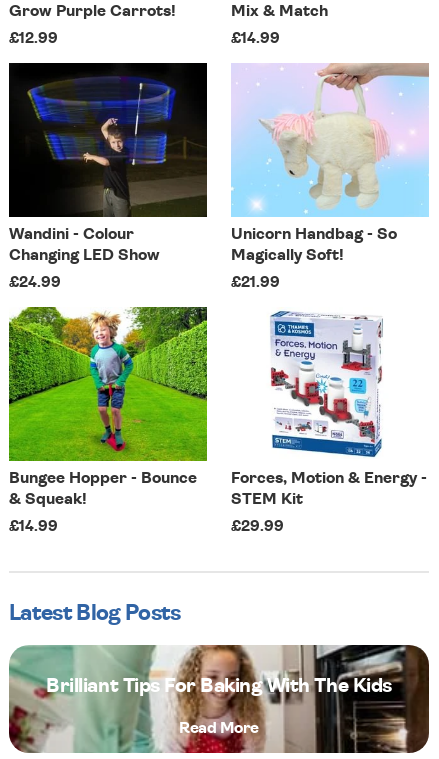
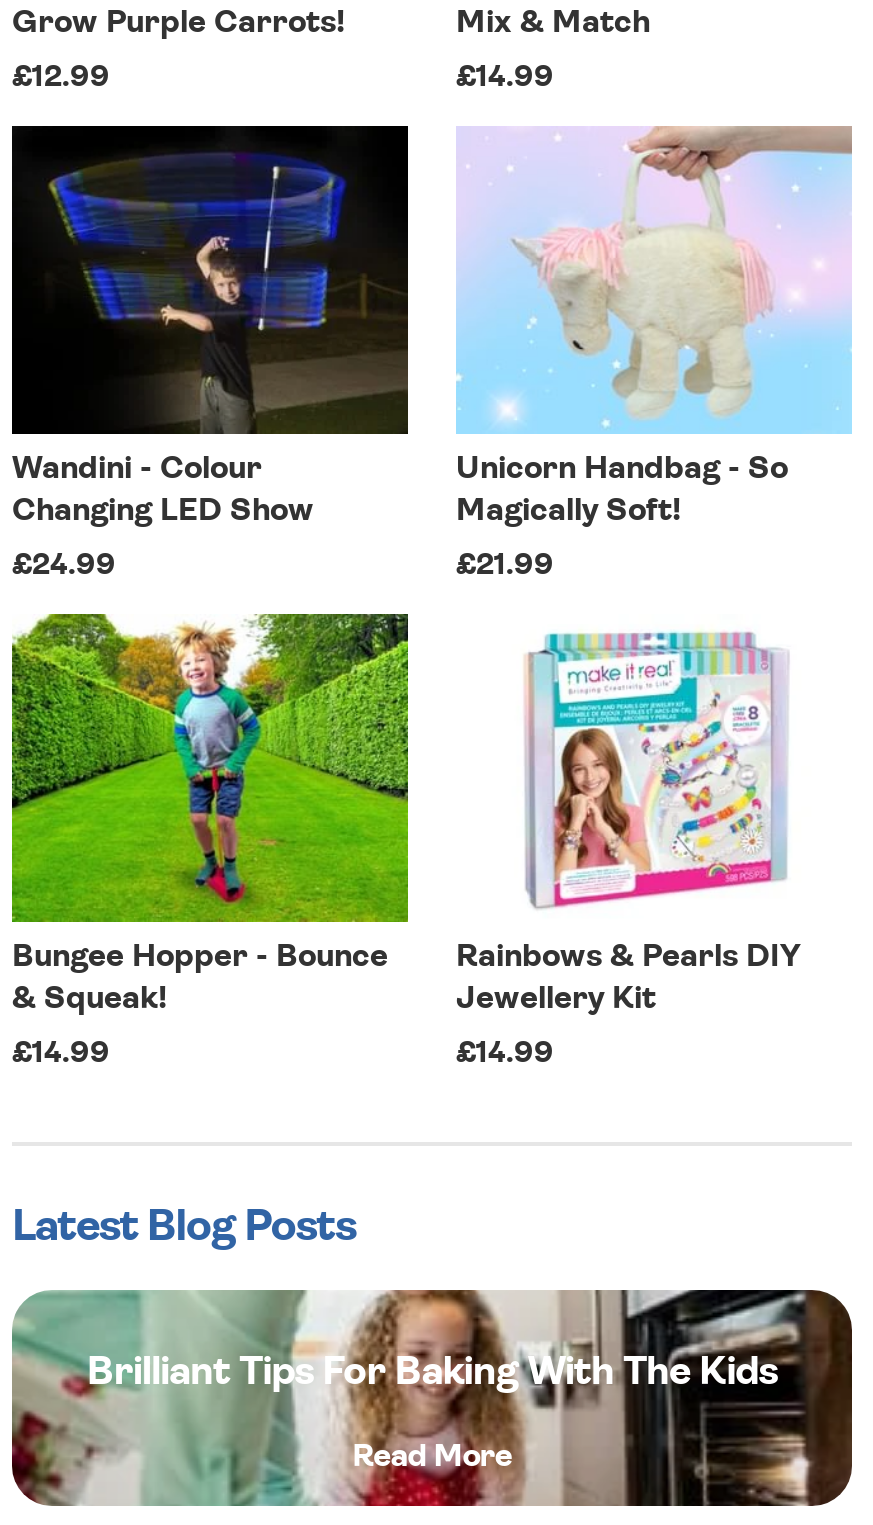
[231,310,427,507] [image] | Forces, Motion & Energy - | STEM Kit -> [456,622,800,1014] [image] | Rainbows & Pearls DIY | Jewellery Kit
[231,519,284,534] £29.99 -> [456,1038,554,1068] £14.99

